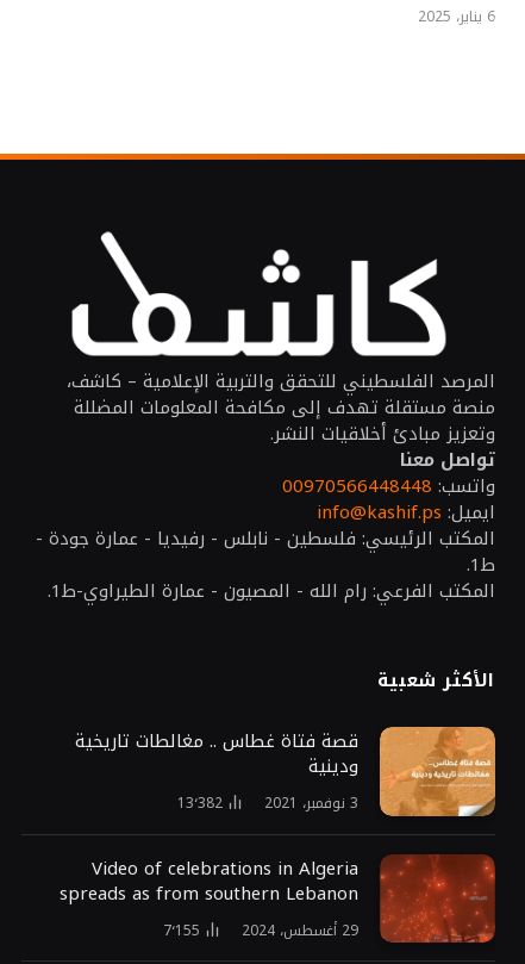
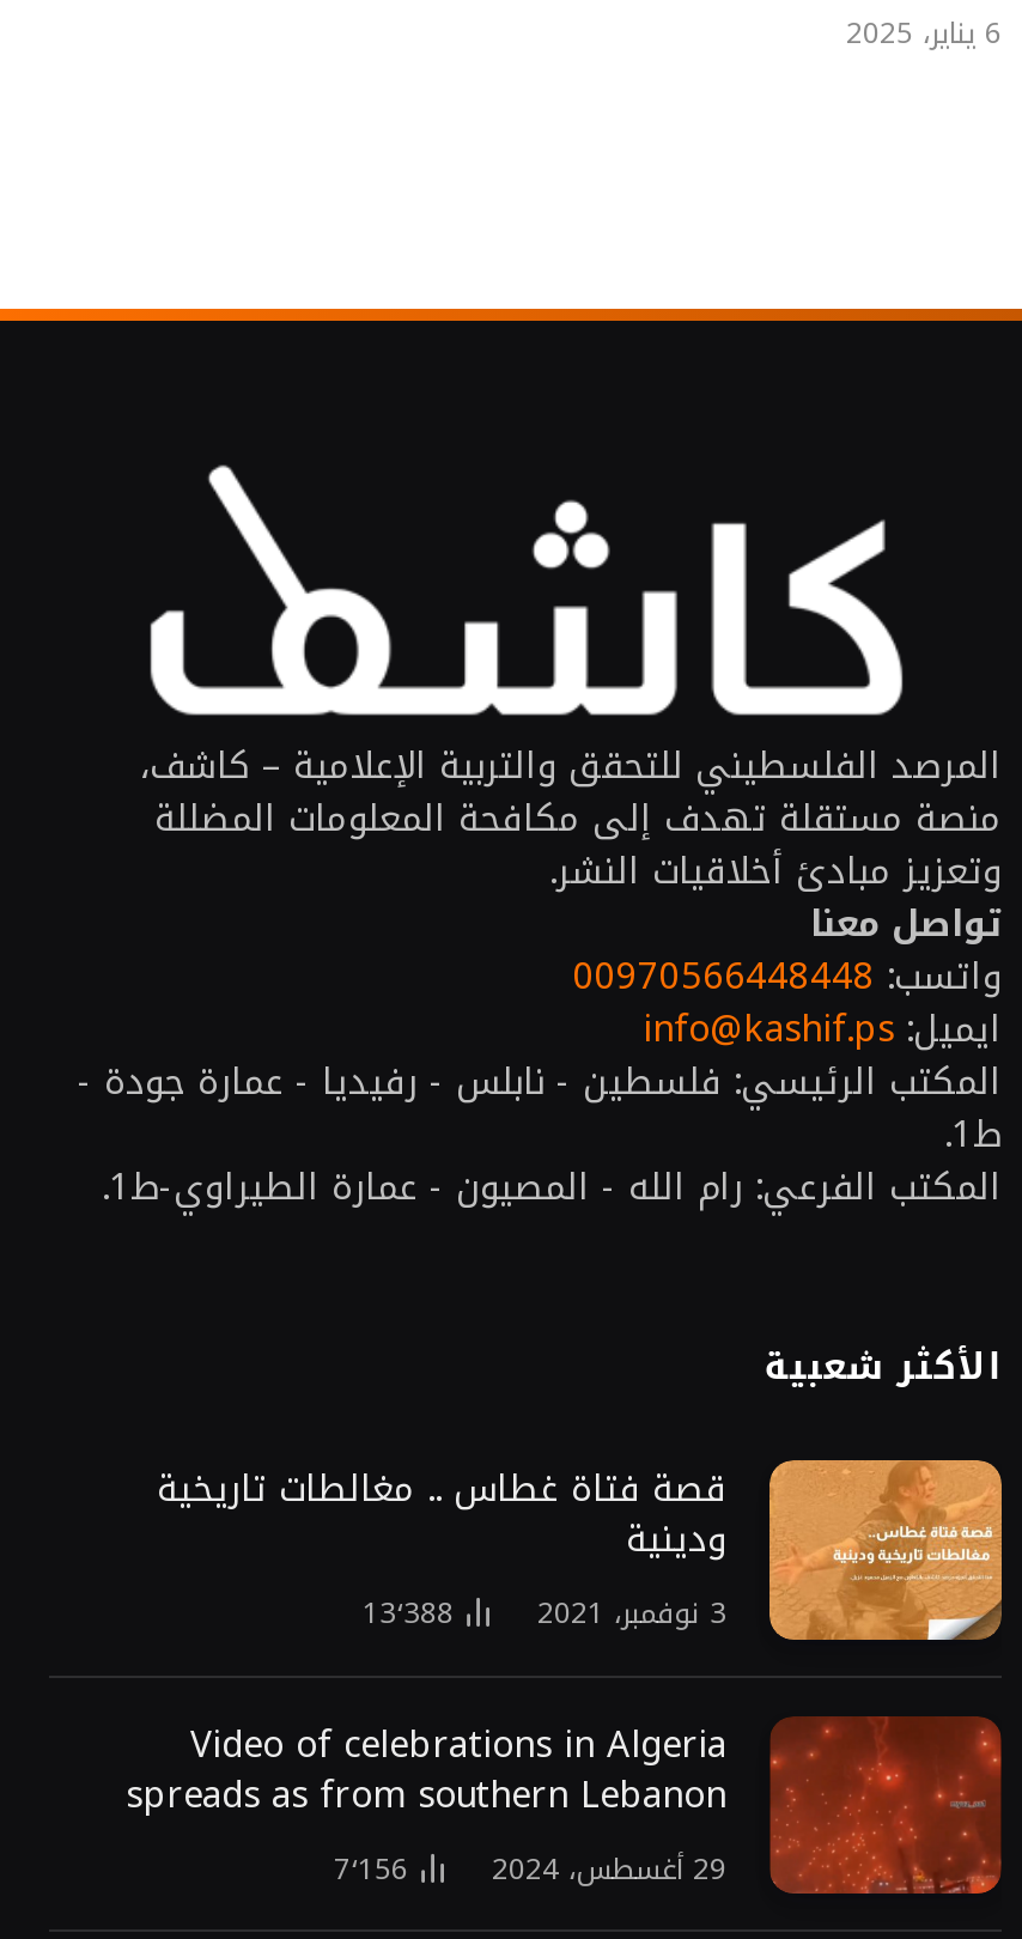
[177,790,223,816] 13٬382 -> [363,1587,454,1640] 13٬388
[163,917,200,943] 7٬155 -> [334,1842,408,1895] 7٬156

